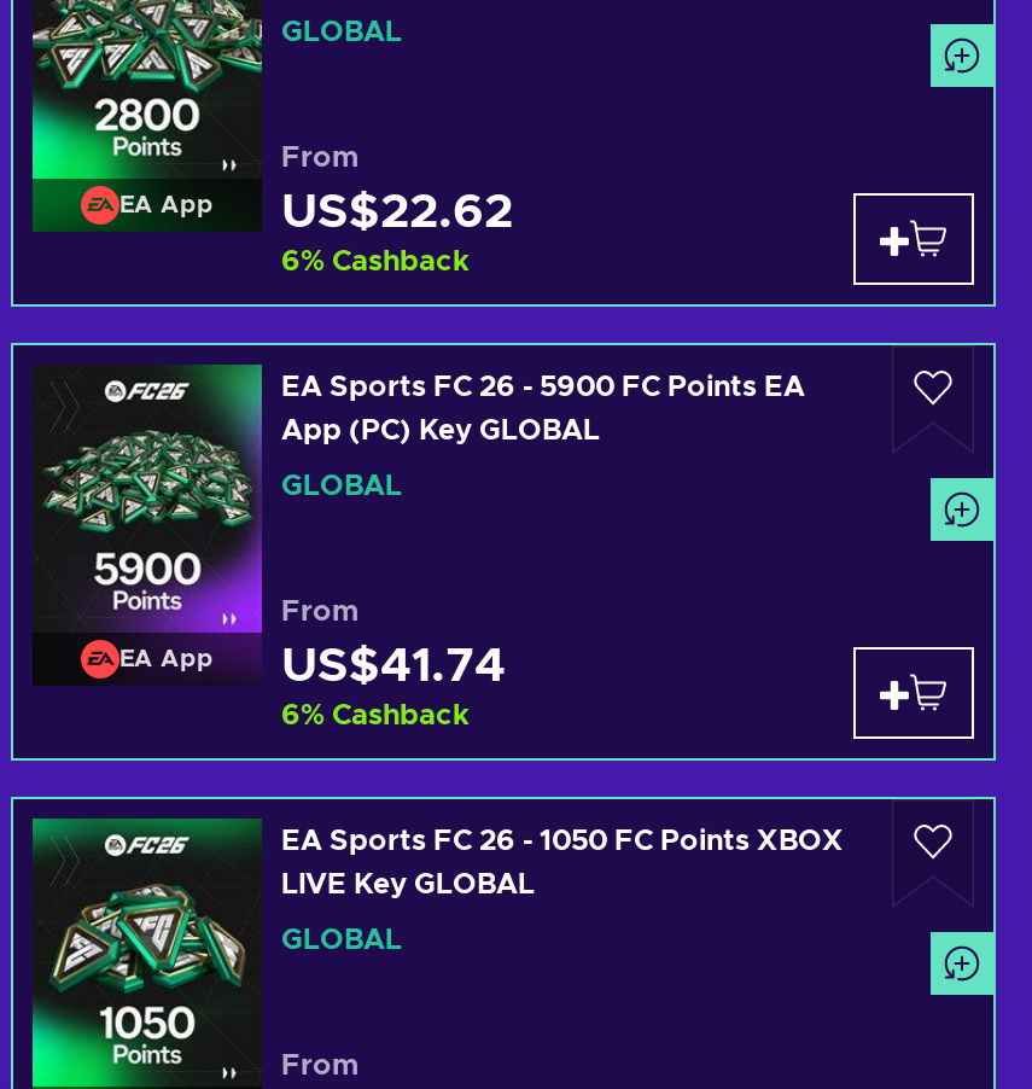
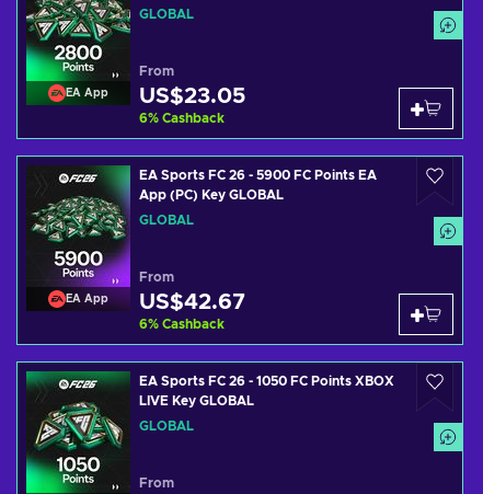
[281,188,513,237] US$22.62 -> [139,85,245,107] US$23.05
[281,642,506,691] US$41.74 -> [139,291,245,313] US$42.67

